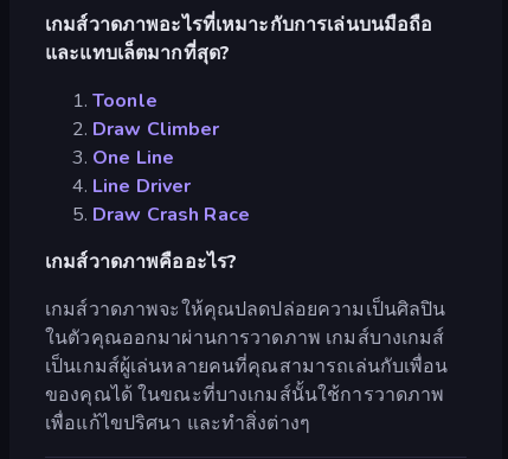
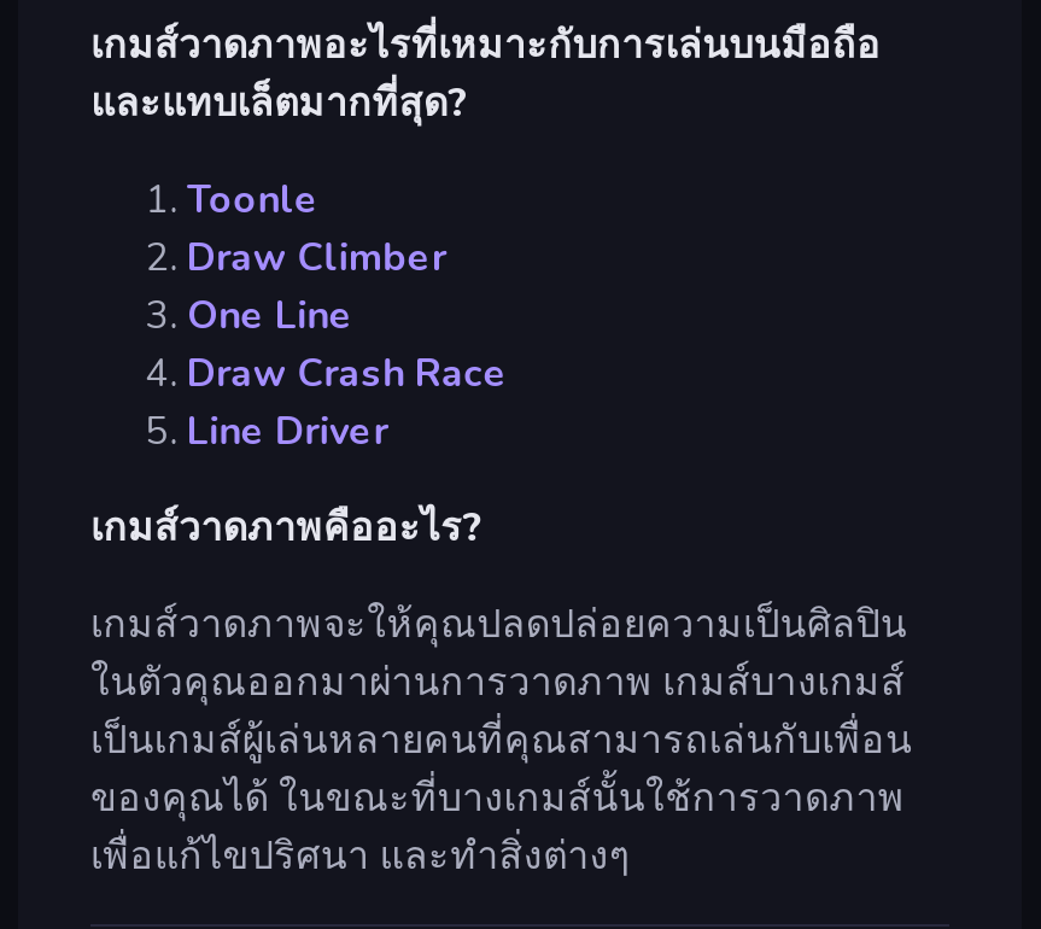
moved [92,173,191,199] -> [187,405,388,458]: Line Driver
moved [92,202,250,228] -> [187,347,508,401]: Draw Crash Race

